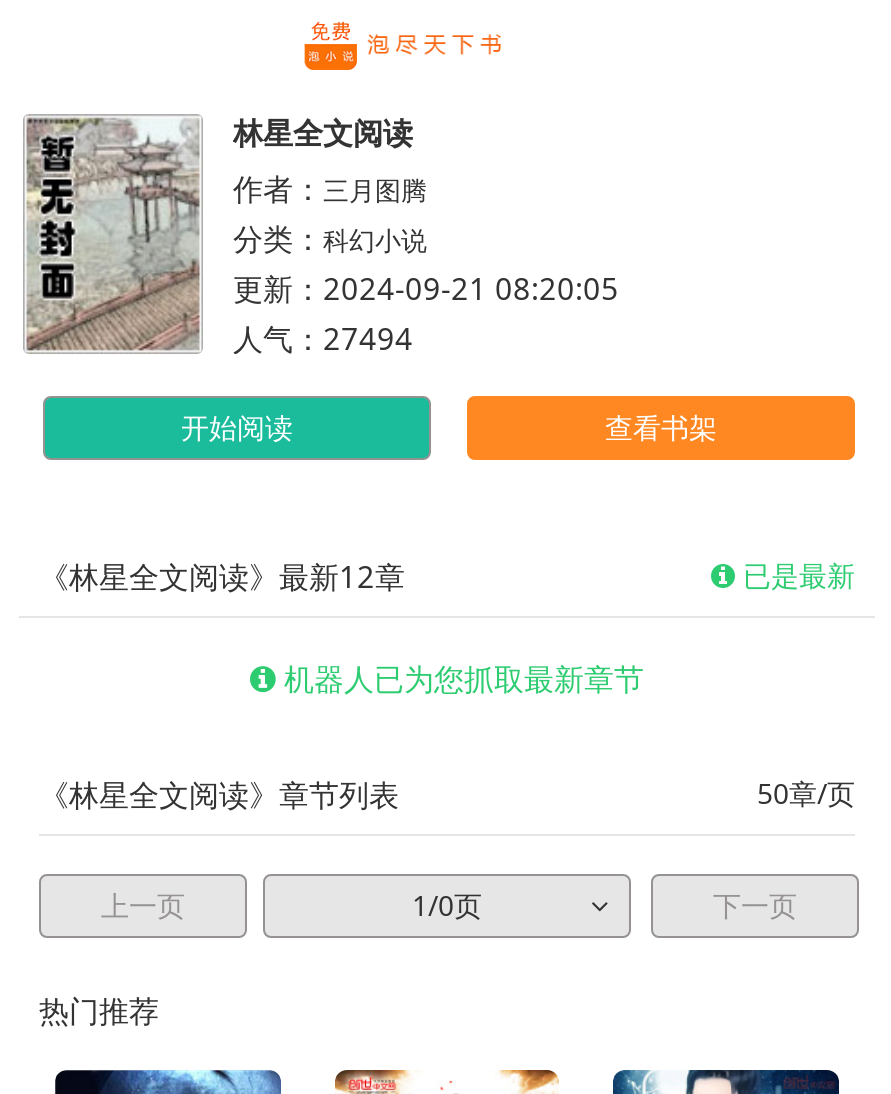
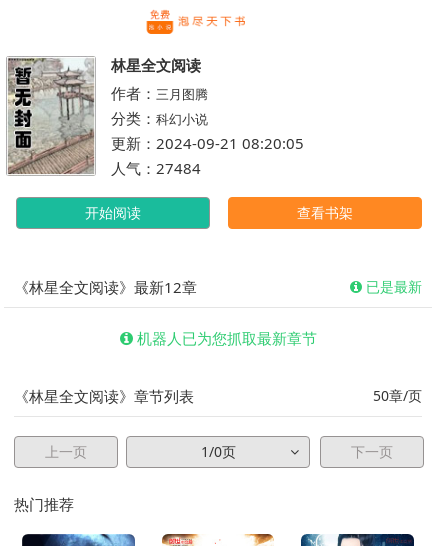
[233,318,413,358] 人气：27494 -> [111,158,201,178] 人气：27484

